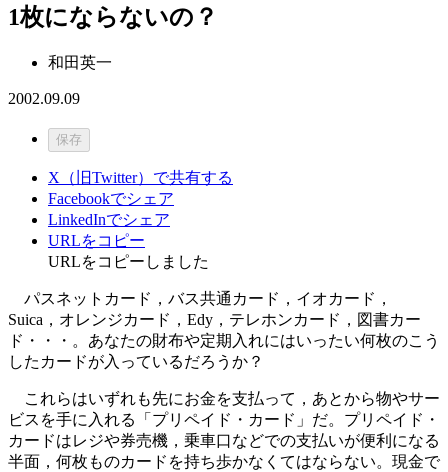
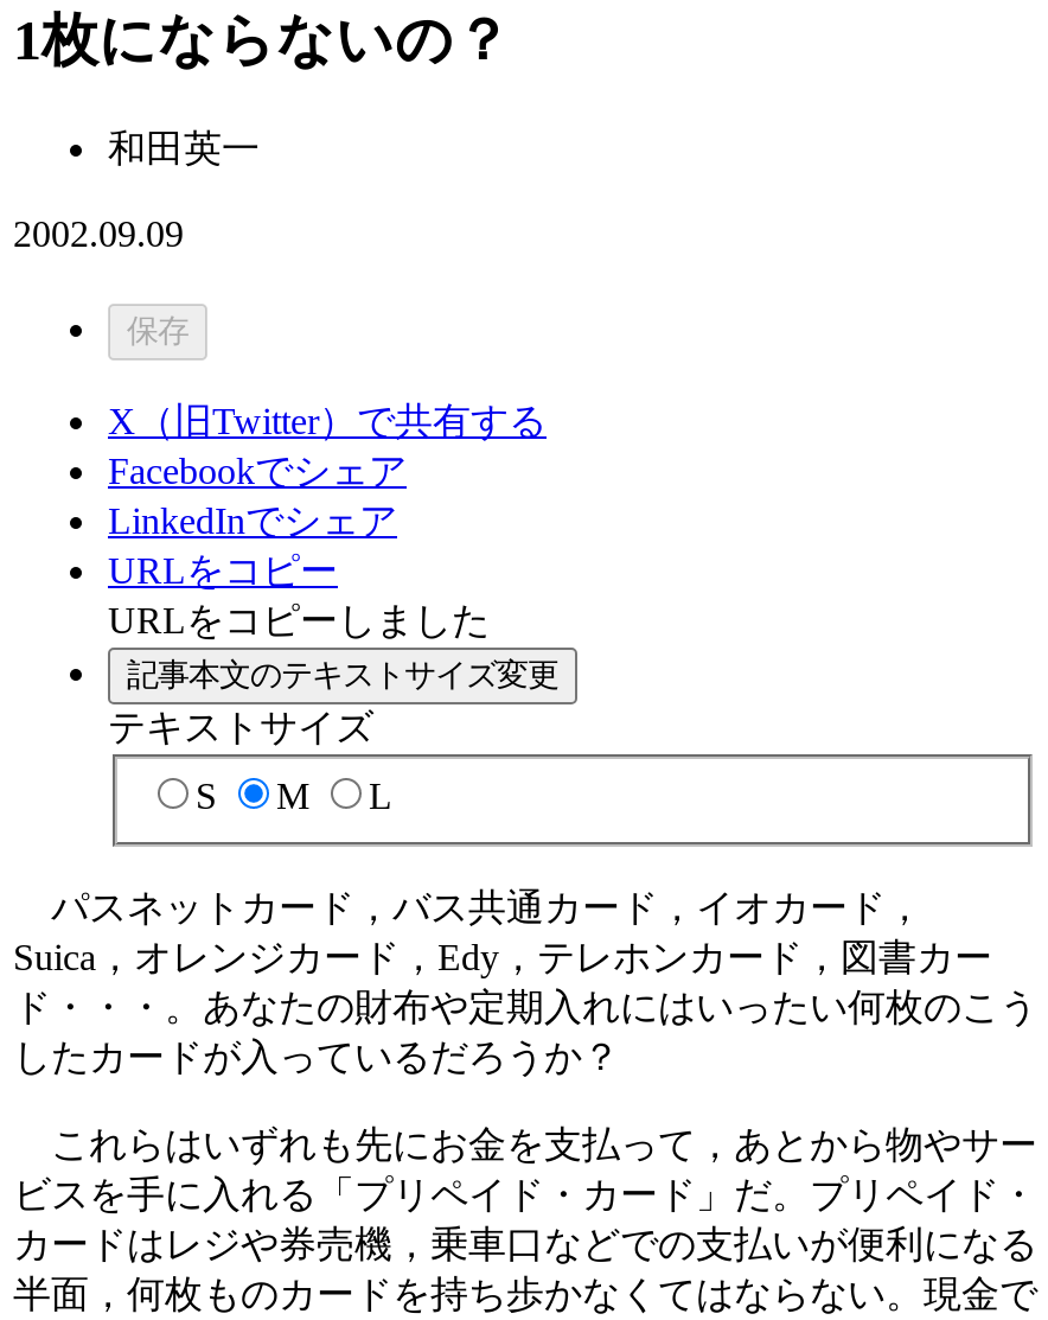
none -> [108,656,558,817] 記事本文のテキストサイズ変更 | テキストサイズ | S | M | L

